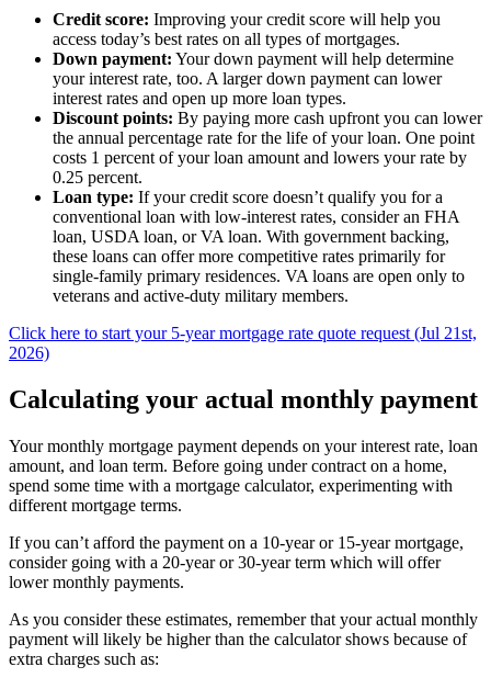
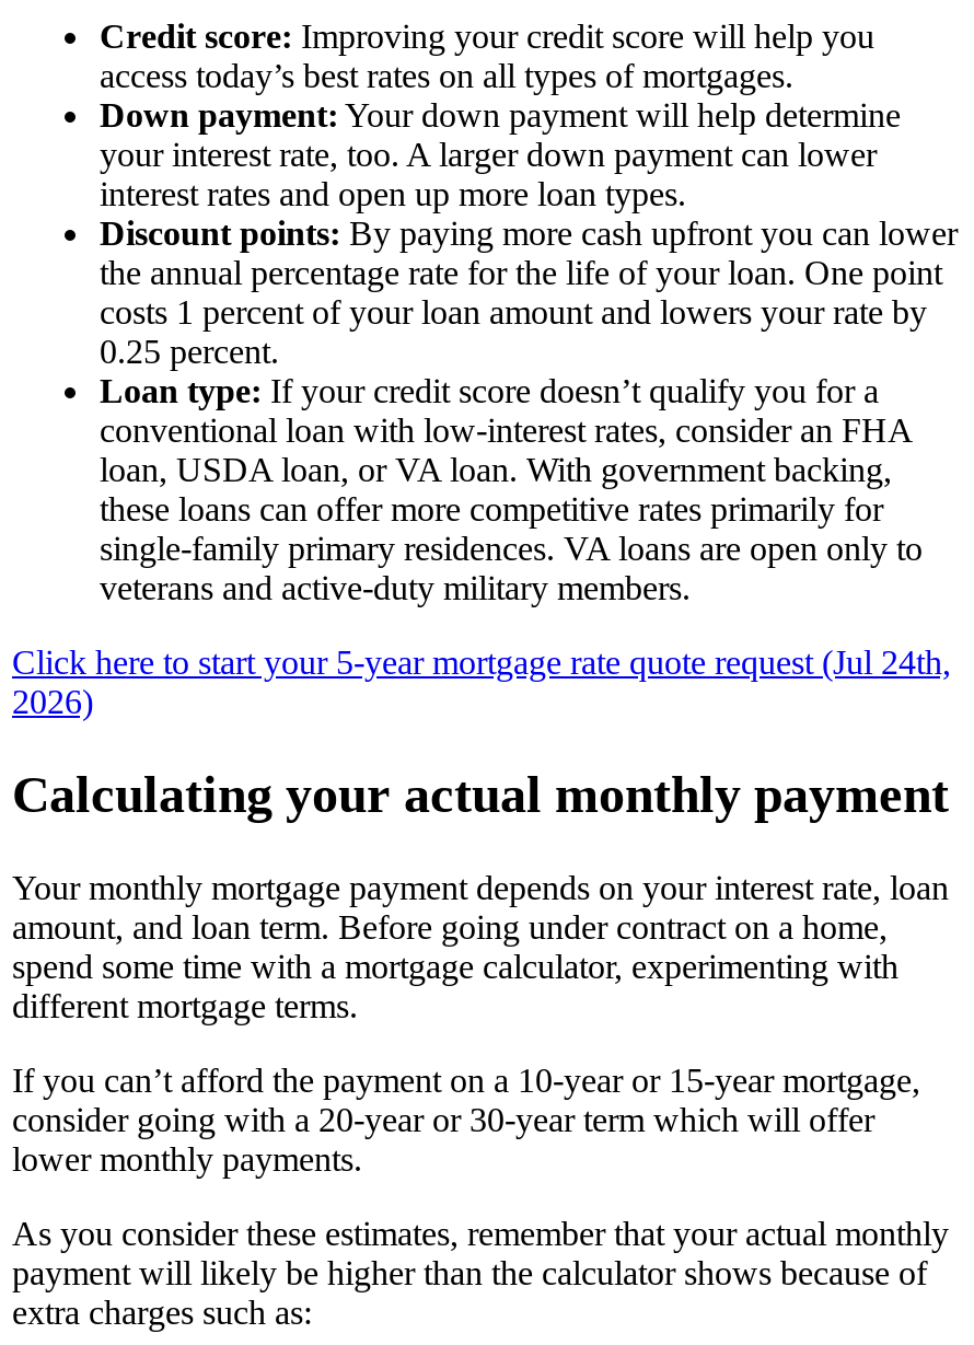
[9,324,477,343] Click here to start your 5-year mortgage rate quote request (Jul 21st, -> [12,644,951,682] Click here to start your 5-year mortgage rate quote request (Jul 24th,

